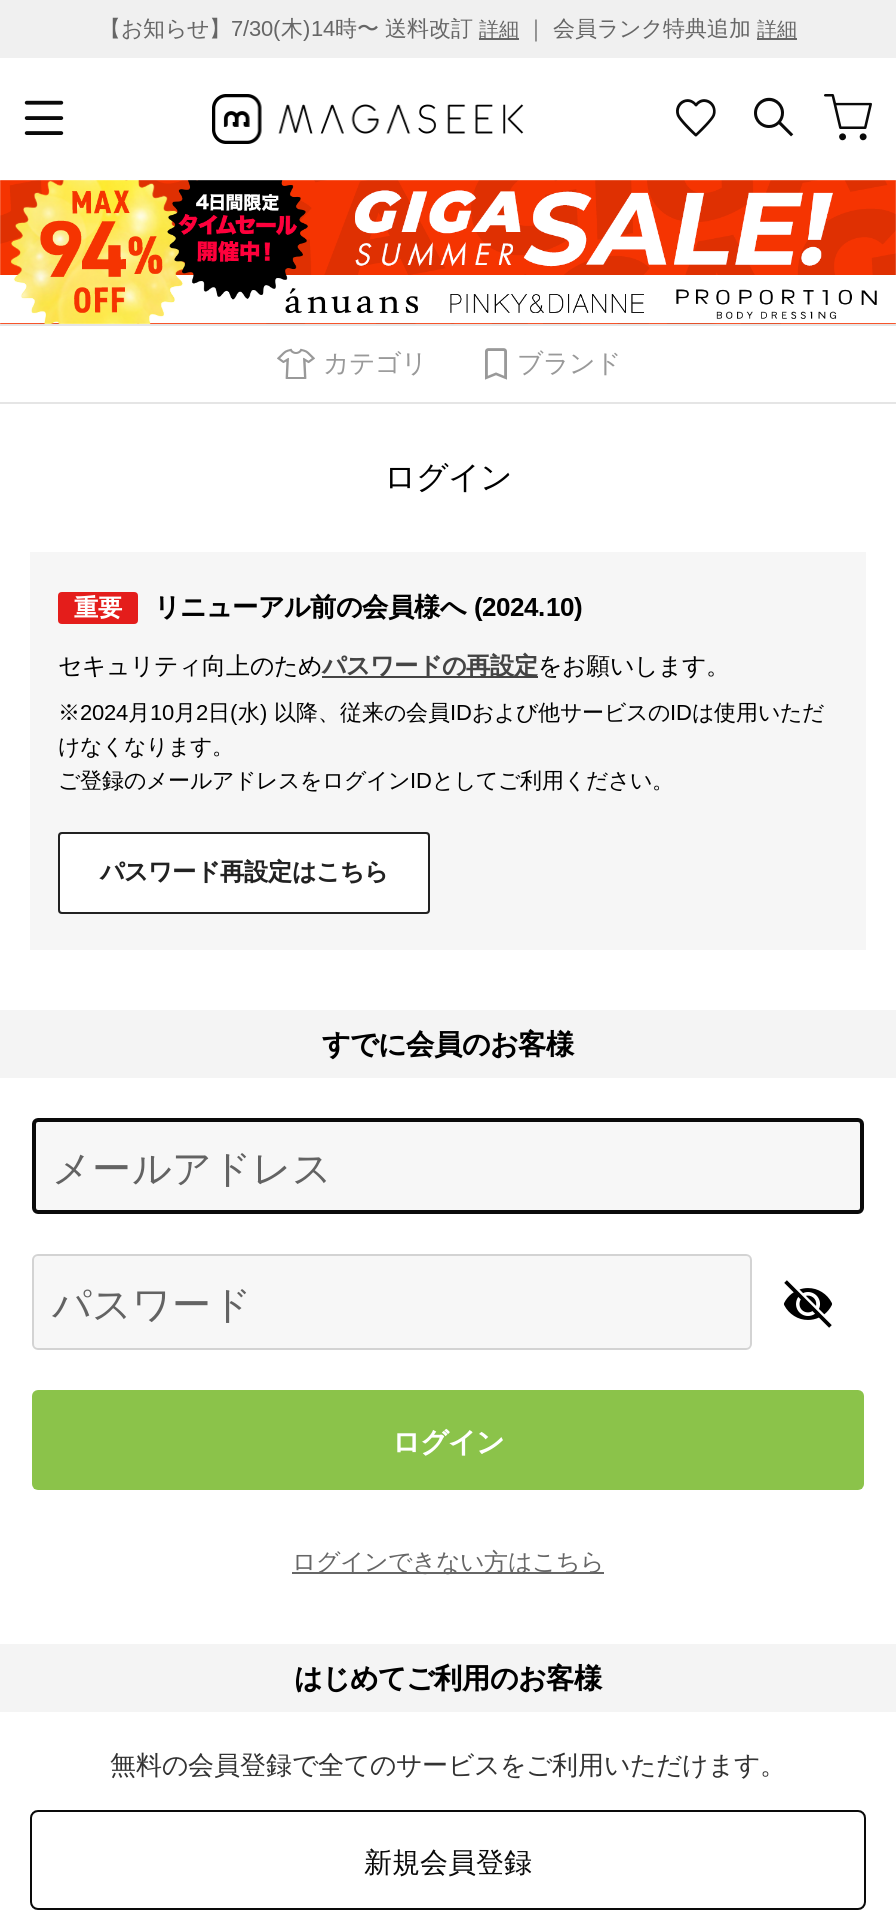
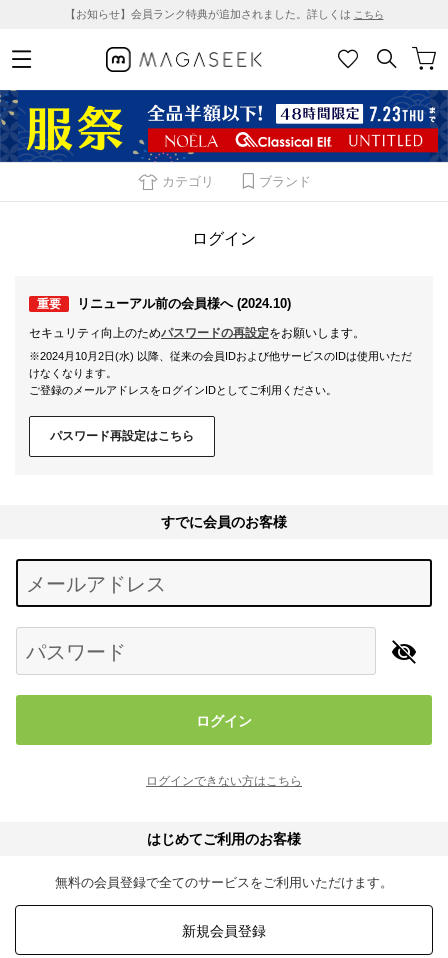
[99,16,797,40] 【お知らせ】7/30(木)14時〜 送料改訂詳細｜ 会員ランク特典追加詳細 -> [64,8,383,20] 【お知らせ】会員ランク特典が追加されました。詳しくはこちら
[6,178,890,326] [image] -> [3,89,445,163] [image]

